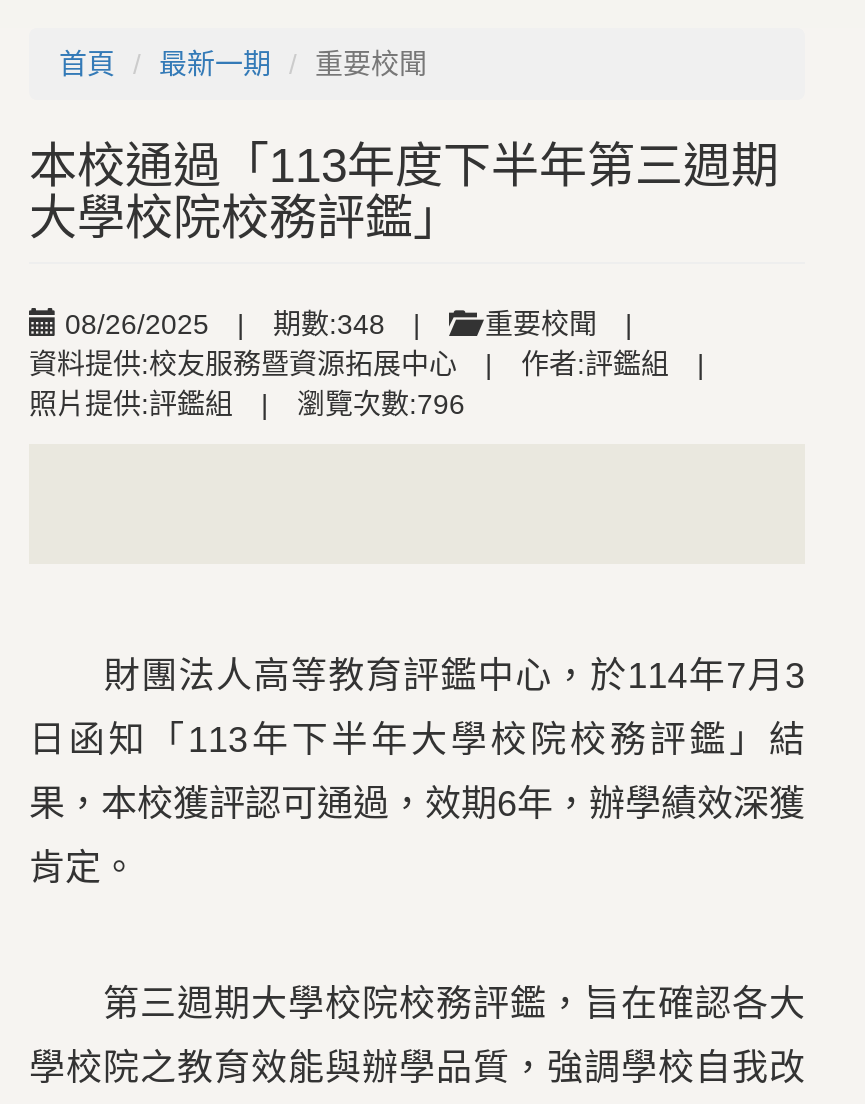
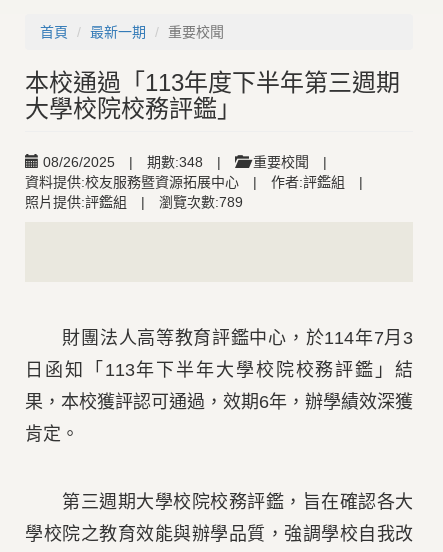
[297,388,465,420] 瀏覽次數:796 -> [159,194,243,210] 瀏覽次數:789

